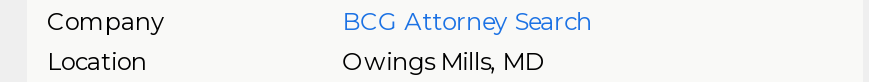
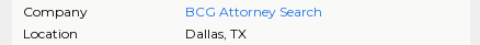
[342,46,544,76] Owings Mills, MD -> [185,25,246,42] Dallas, TX

